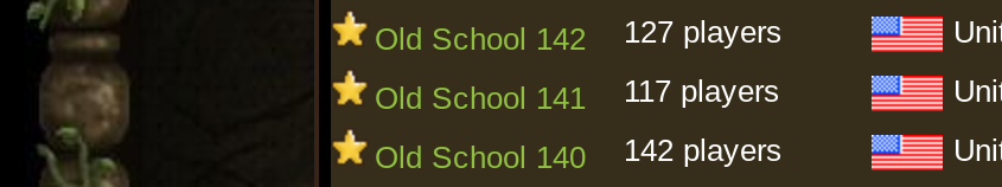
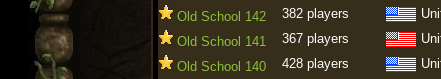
[375,14,783,57] Old School 142 127 players -> [176,6,348,24] Old School 142 382 players
[375,73,780,116] Old School 141 117 players -> [176,31,348,49] Old School 141 367 players
[375,133,783,175] Old School 140 142 players -> [176,56,348,74] Old School 140 428 players

